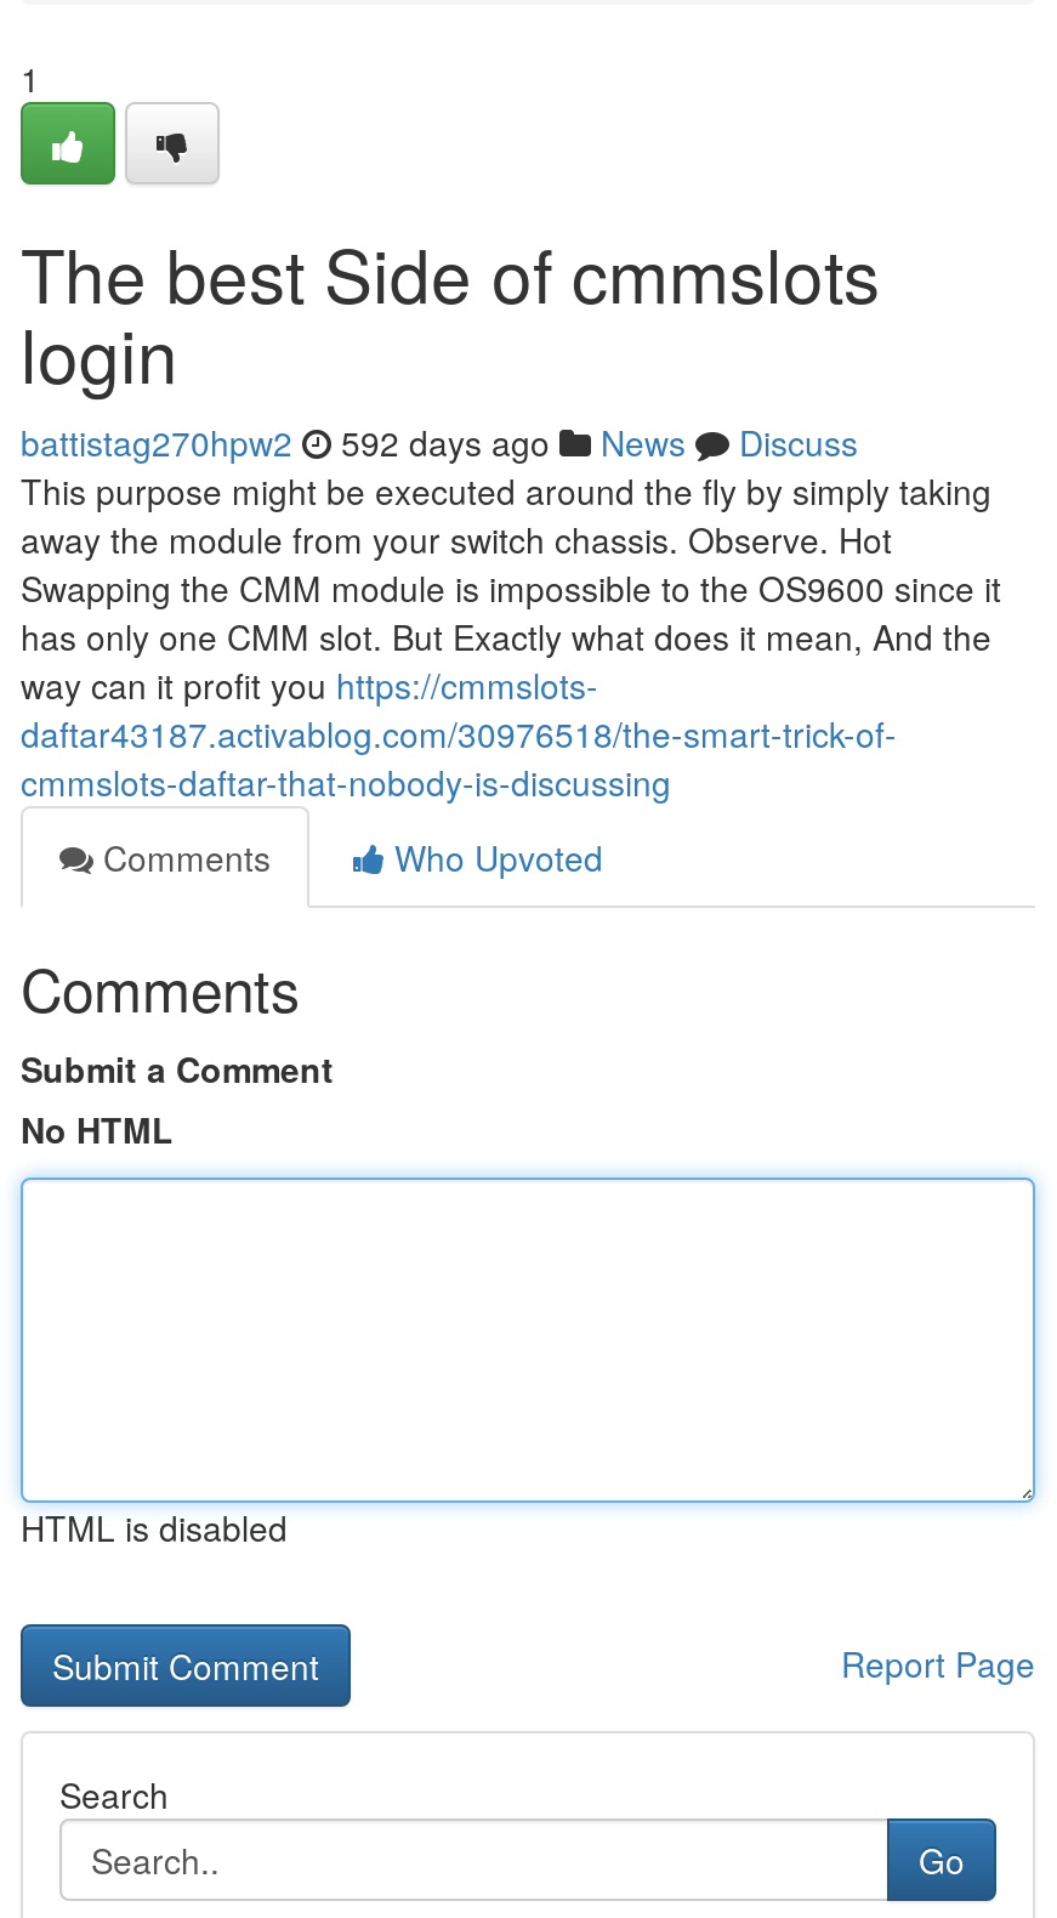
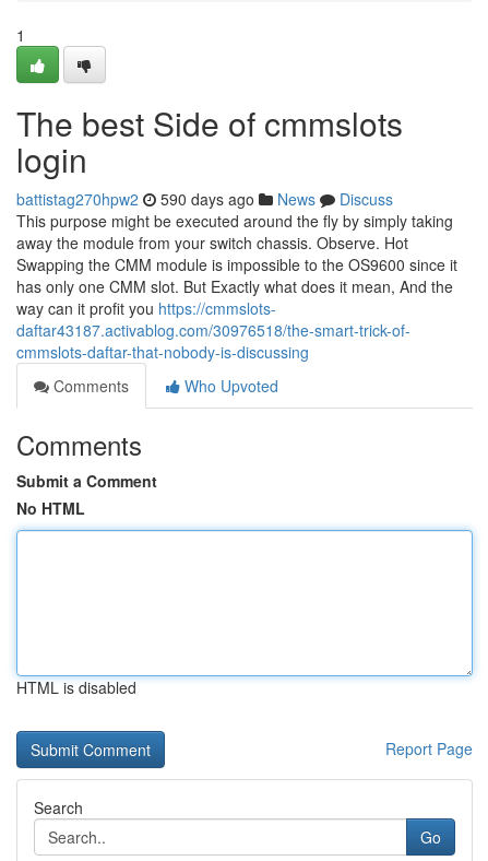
[21,418,858,466] battistag270hpw2 592 days ago News Discuss -> [16,188,393,210] battistag270hpw2 590 days ago News Discuss

